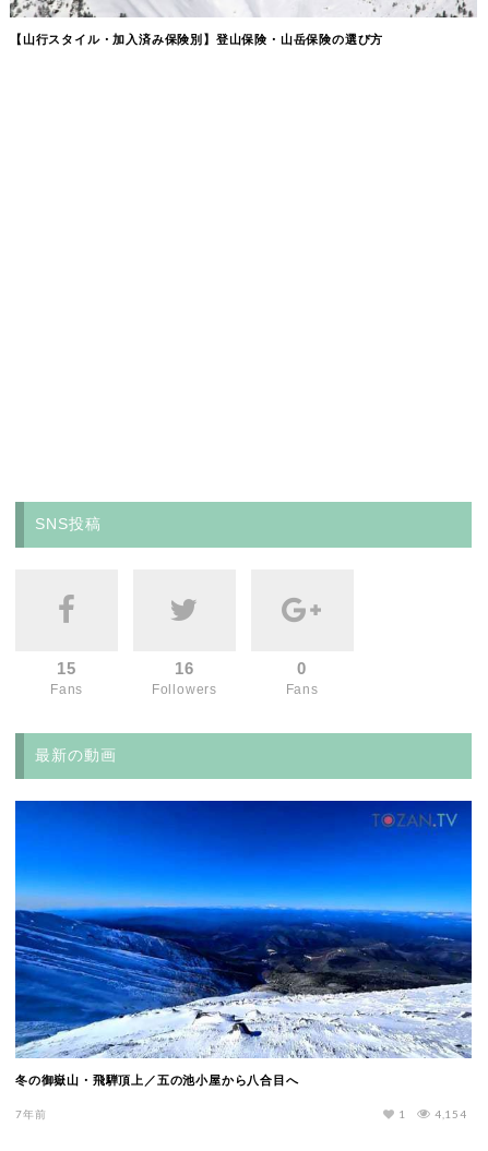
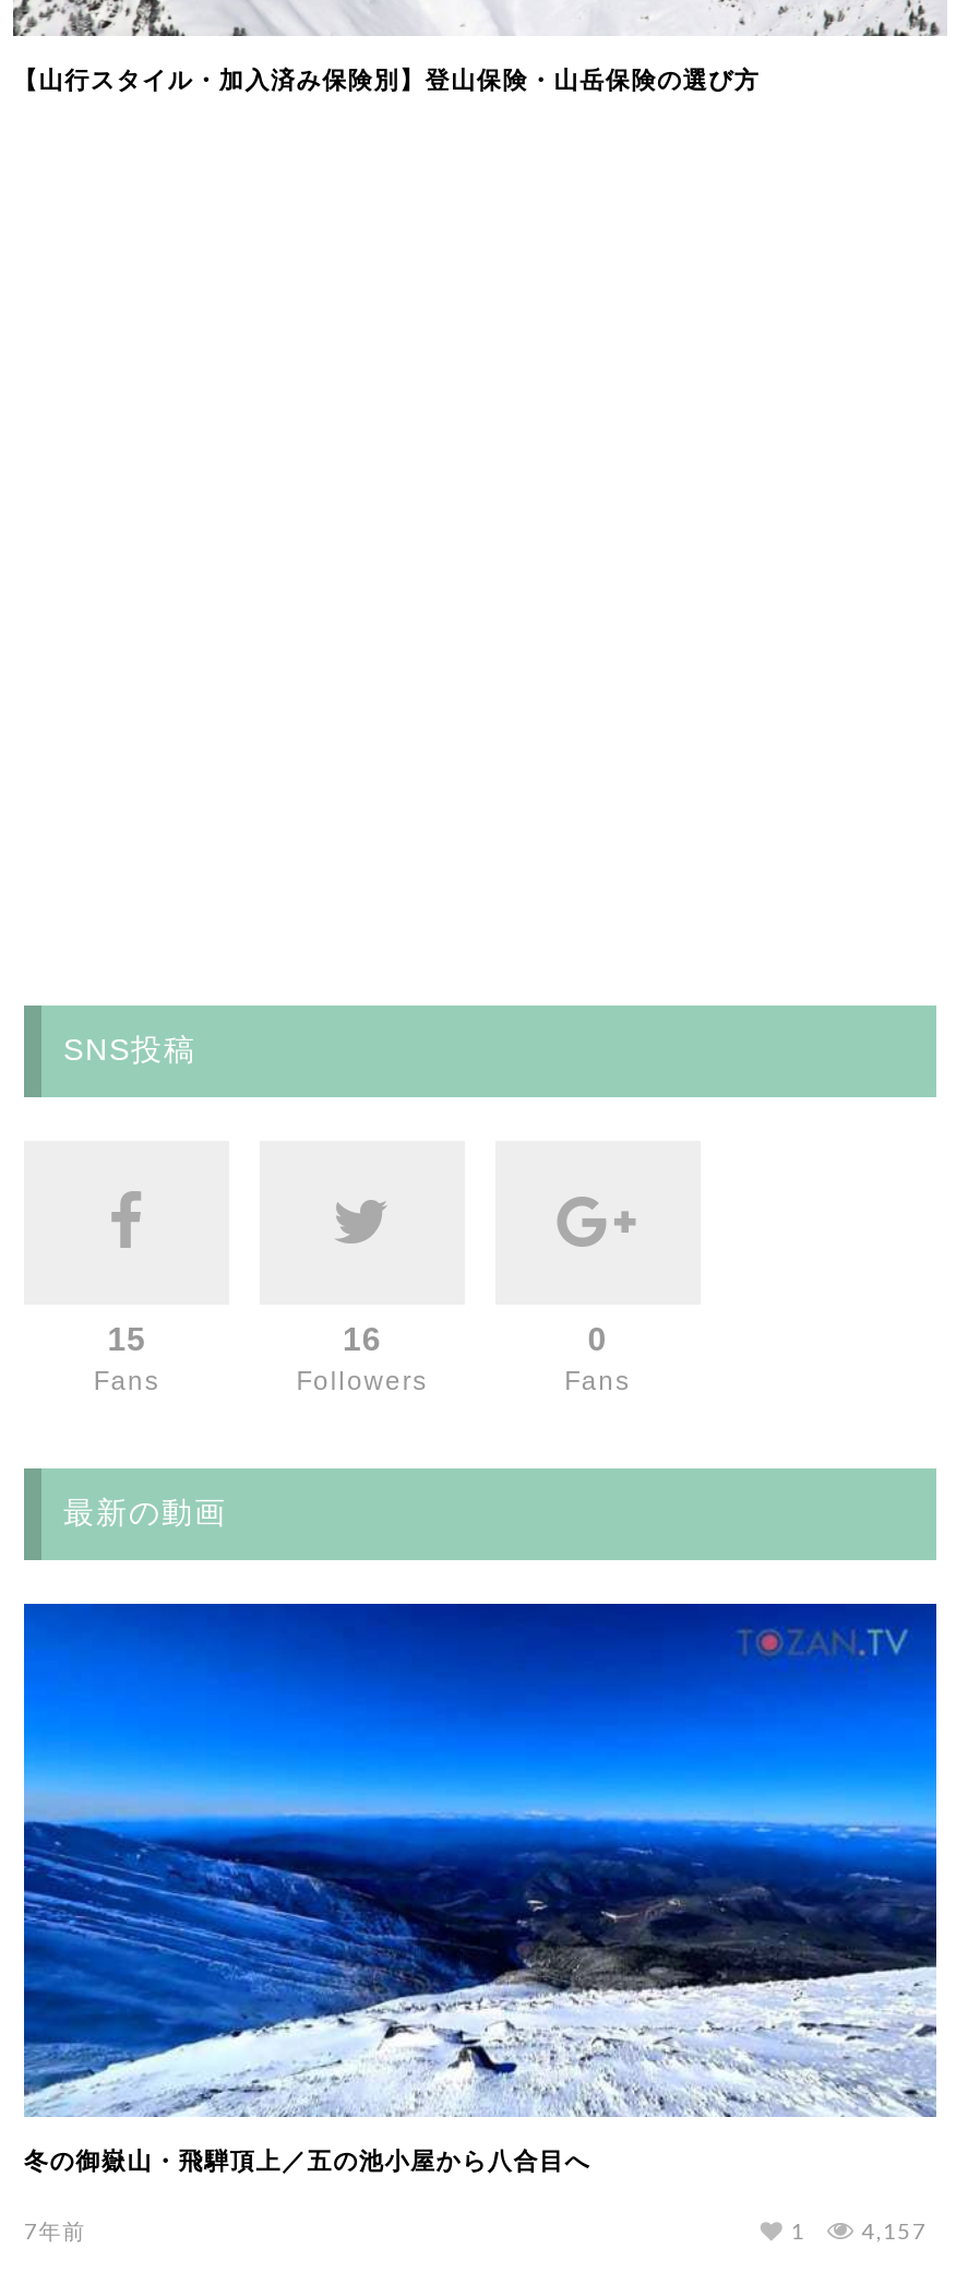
[434,1108,467,1121] 4,154 -> [862,2217,927,2243] 4,157

